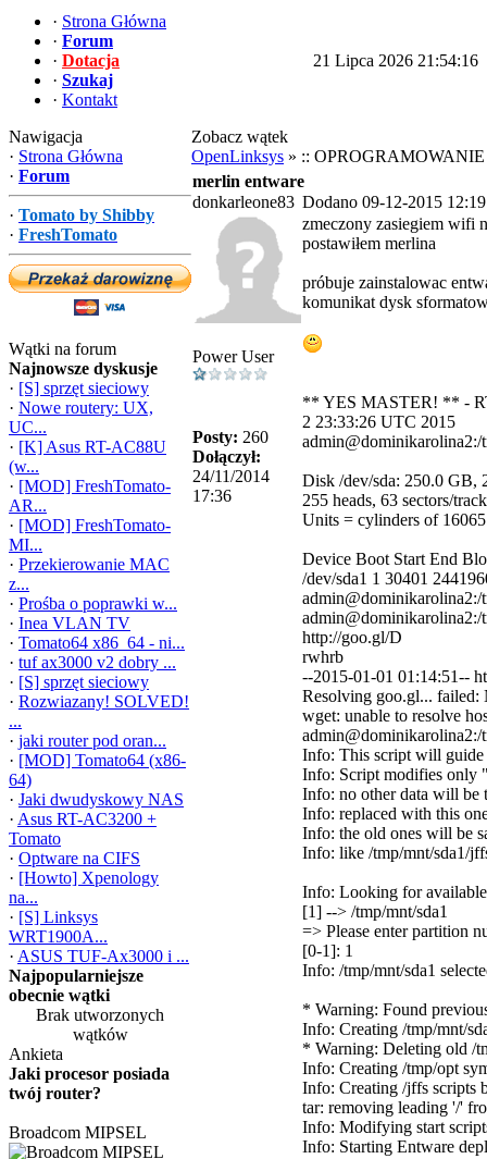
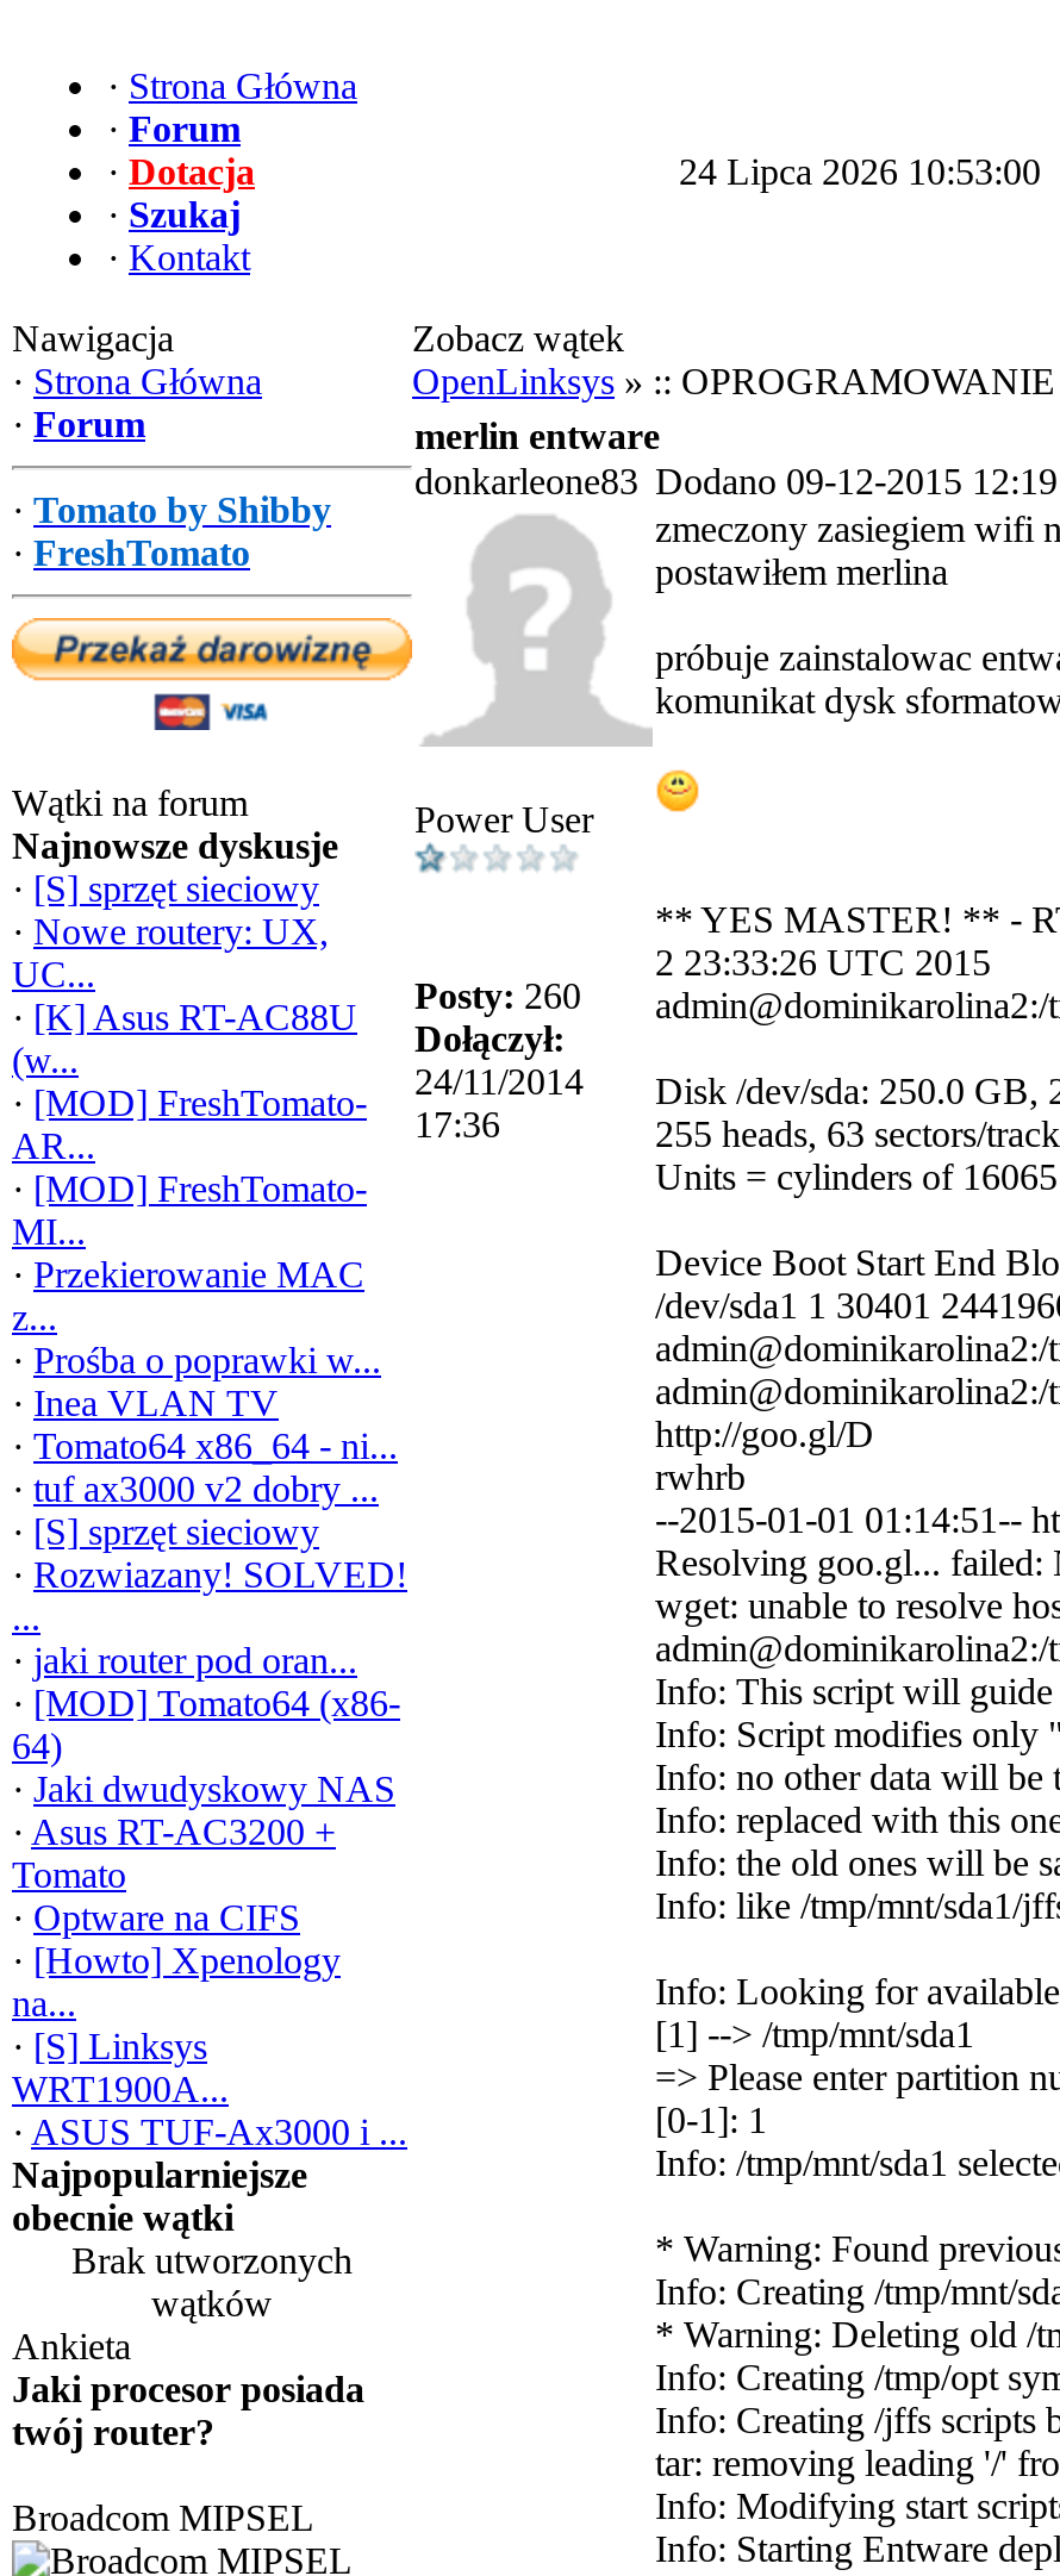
[313,51,478,70] 21 Lipca 2026 21:54:16 -> [679,151,1041,192] 24 Lipca 2026 10:53:00

